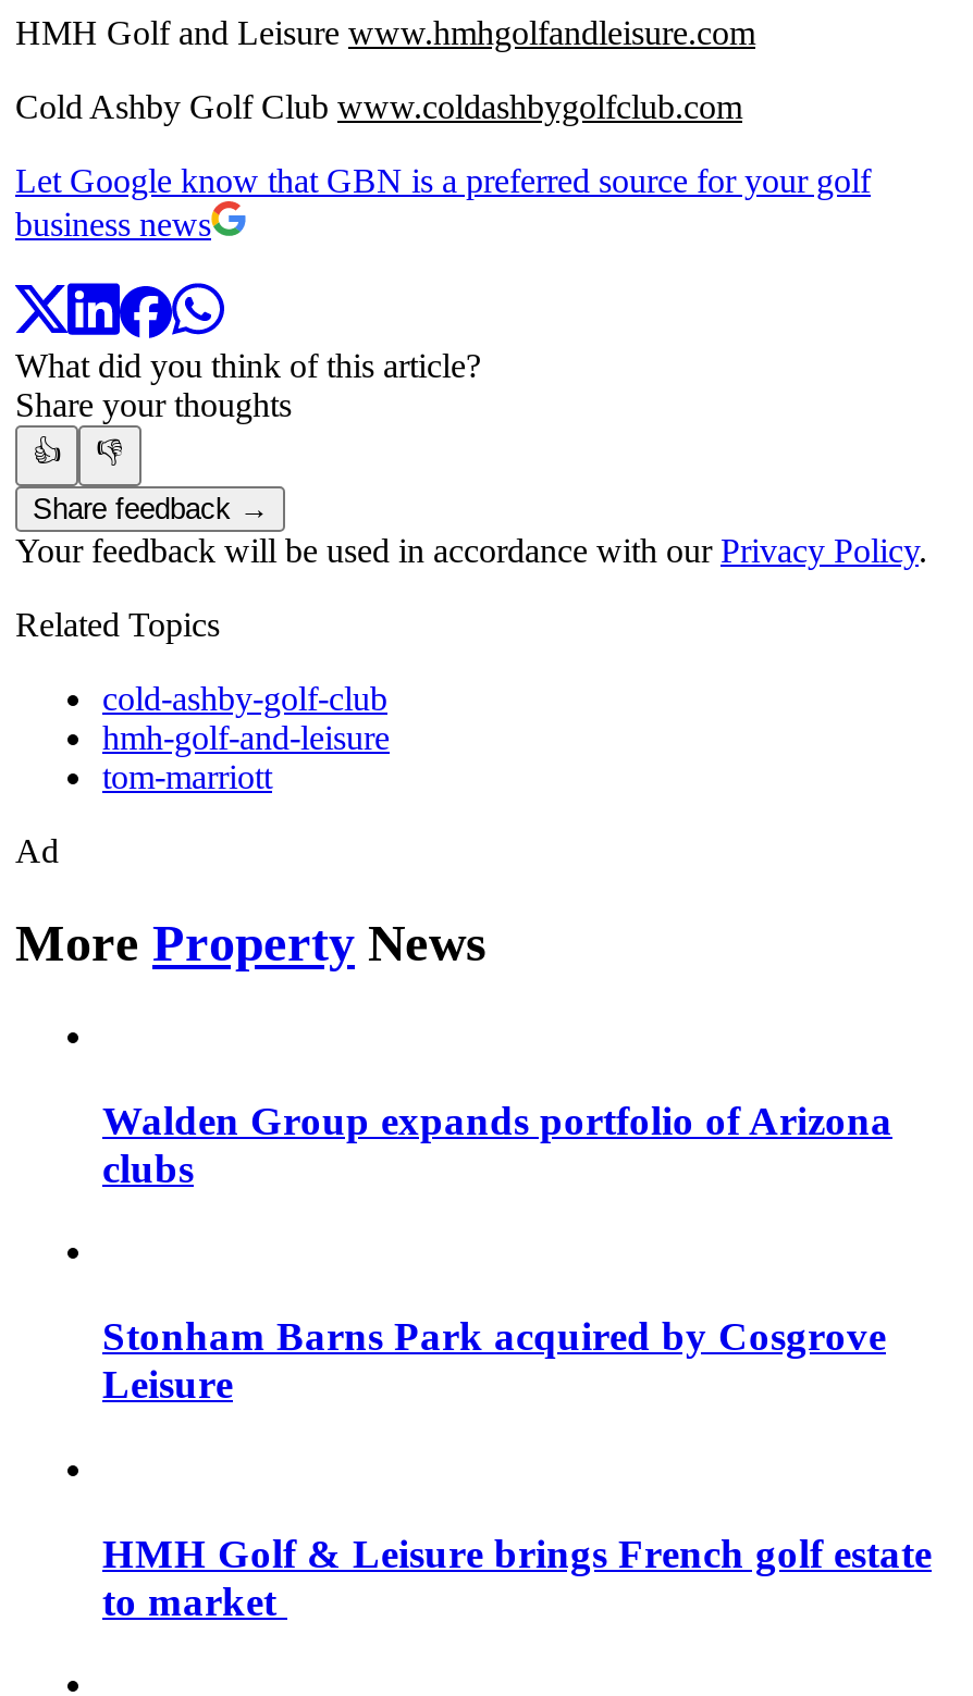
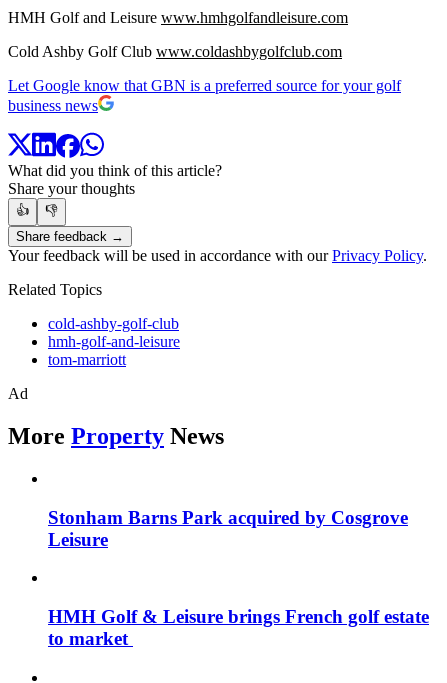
[102,1097,892,1191] Walden Group expands portfolio of Arizona | clubs -> none

